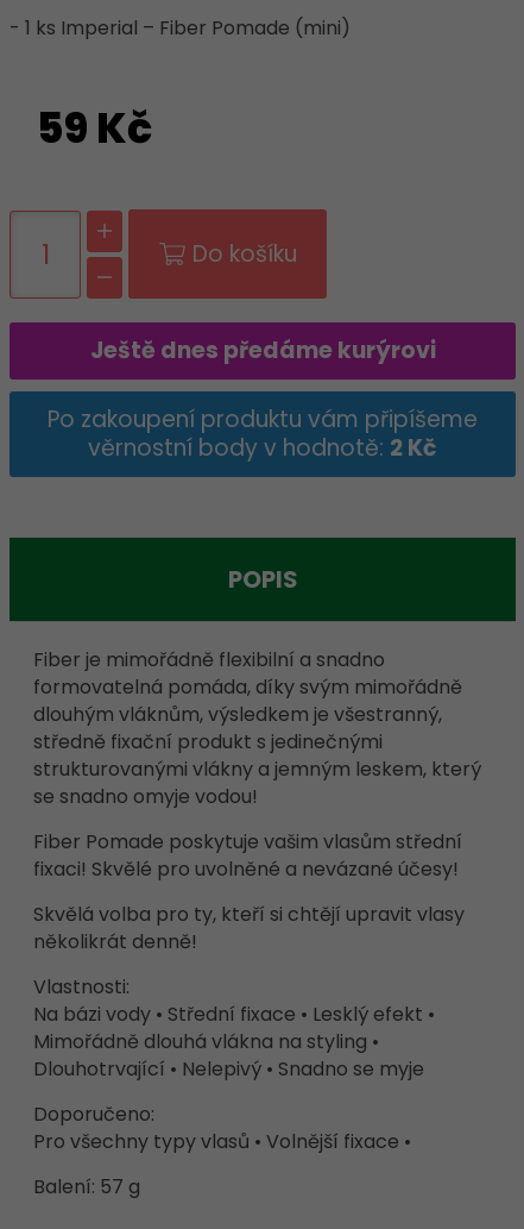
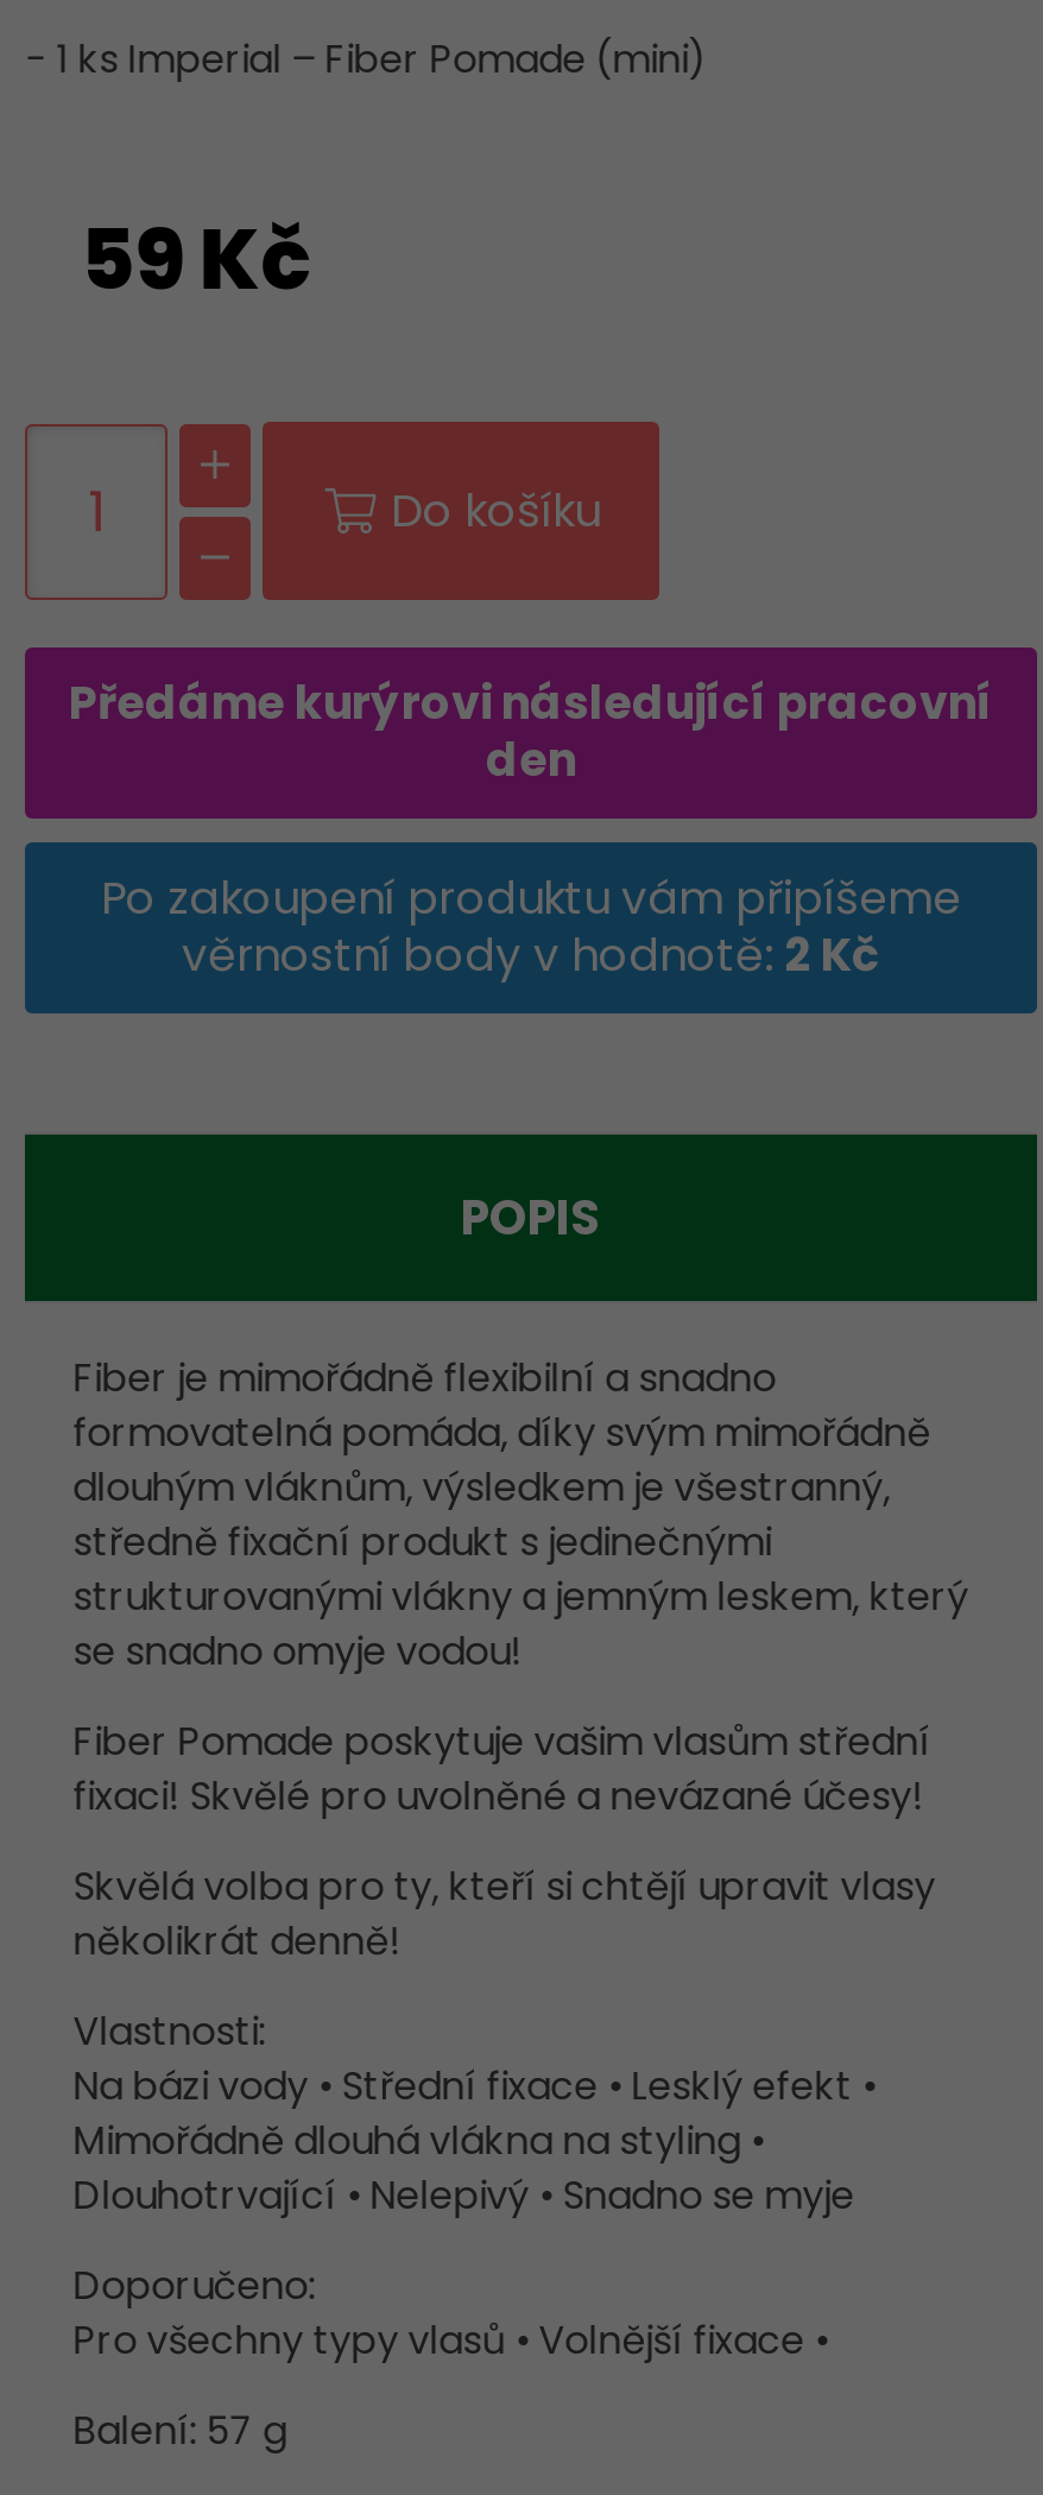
[90,335,435,367] Ještě dnes předáme kurýrovi -> [69,672,993,793] Předáme kurýrovi následující pracovní | den

